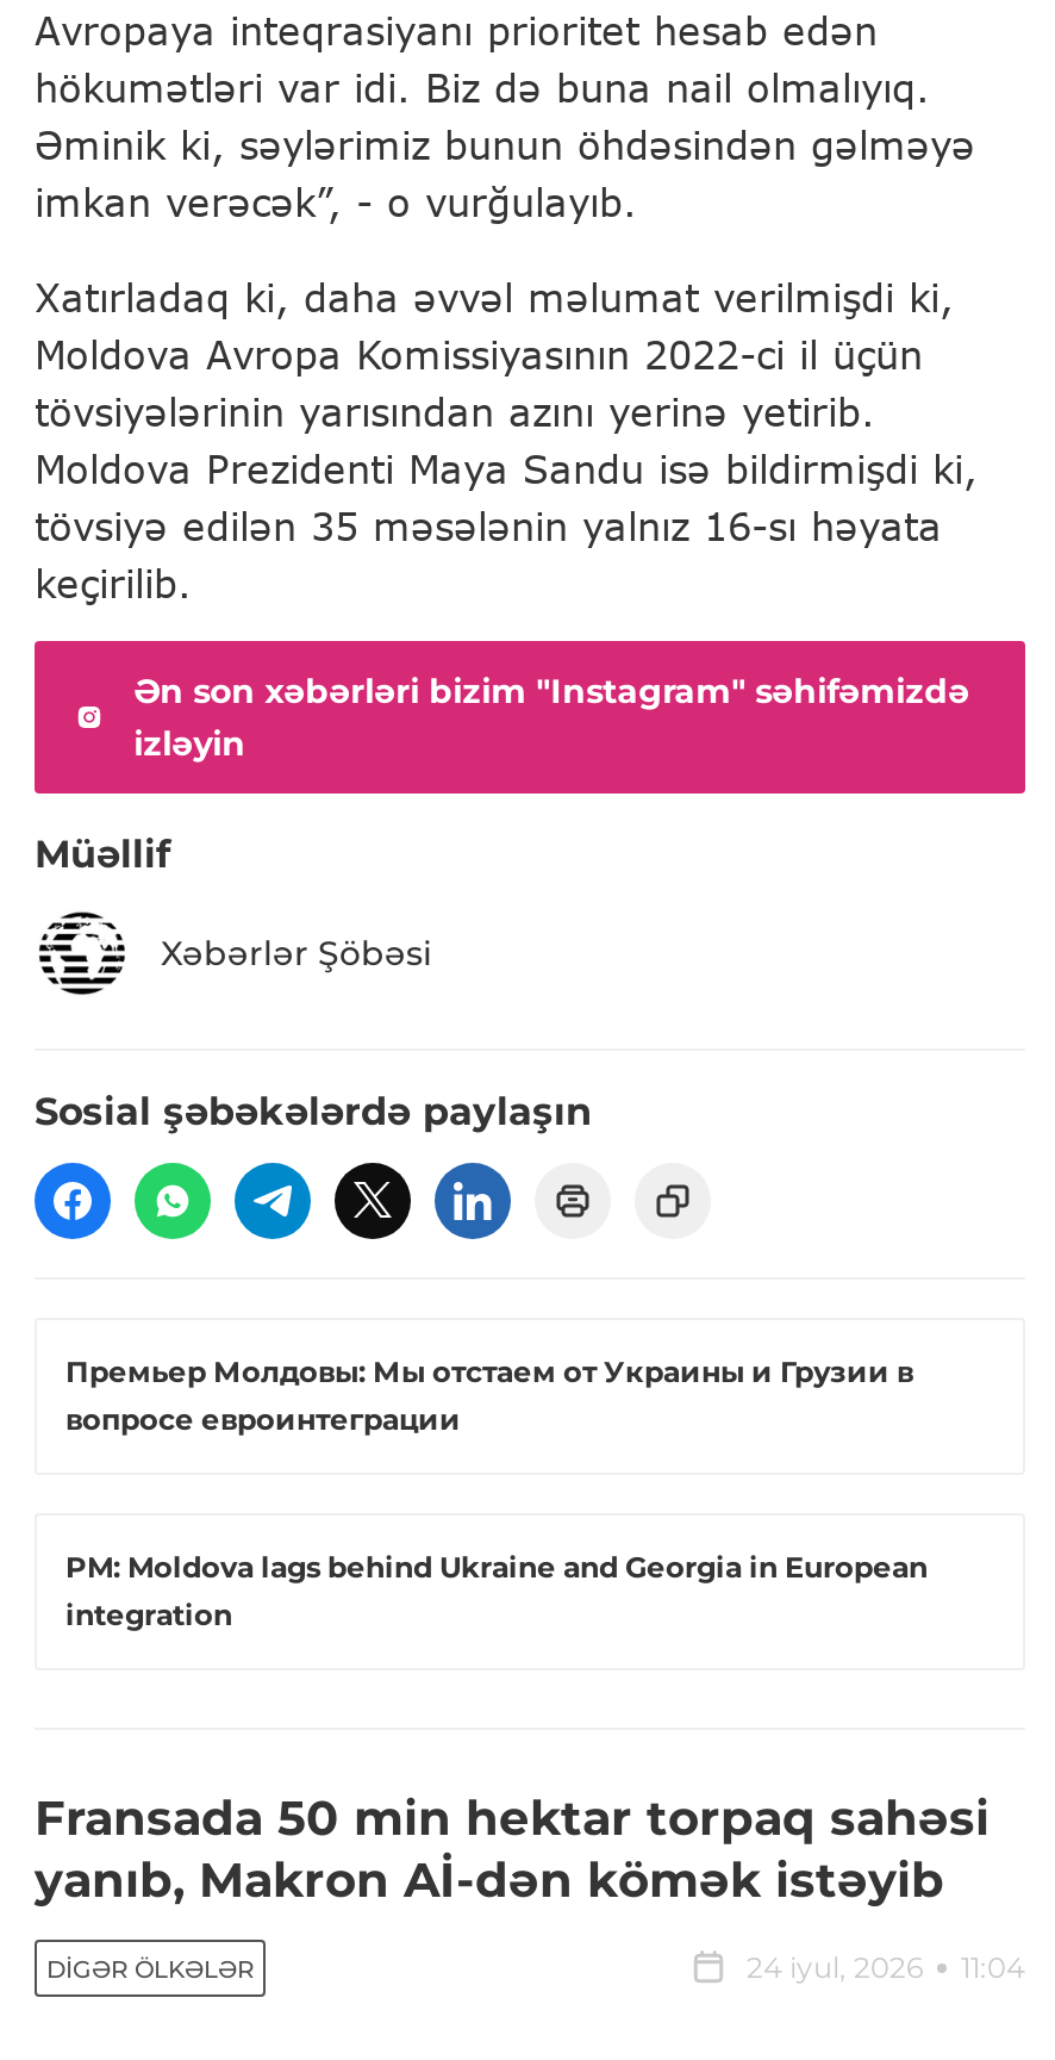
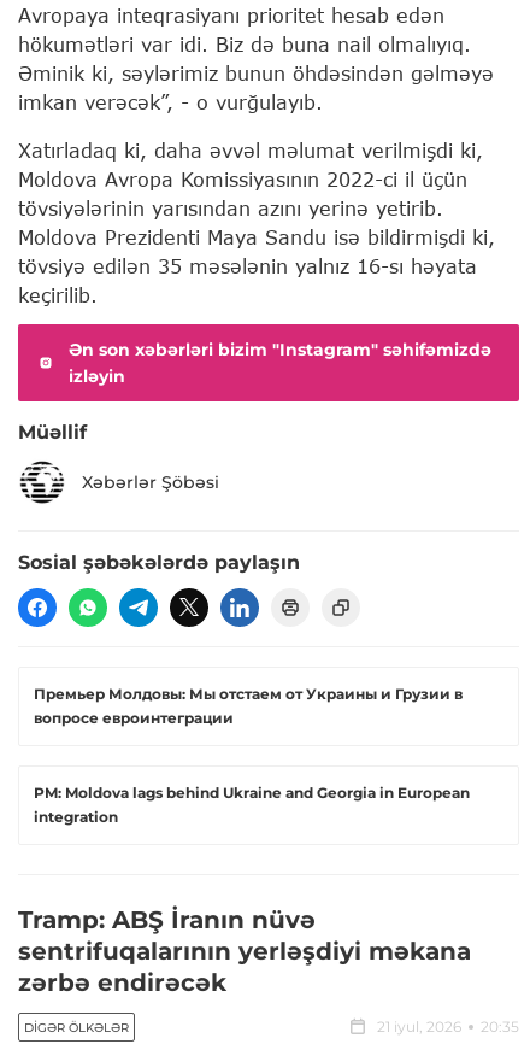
[35,1790,990,1910] Fransada 50 min hektar torpaq sahəsi | yanıb, Makron Aİ-dən kömək istəyib -> [18,906,471,997] Tramp: ABŞ İranın nüvə | sentrifuqalarının yerləşdiyi məkana | zərbə endirəcək
[747,1950,1025,1986] 24 iyul, 2026 | 11:04 -> [377,1018,519,1036] 21 iyul, 2026 | 20:35

